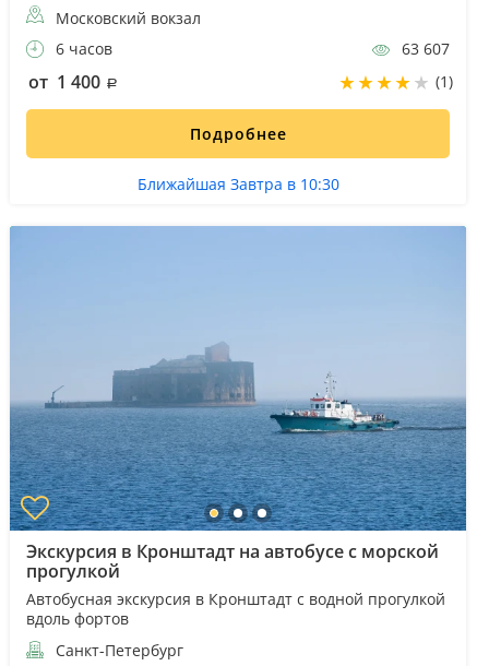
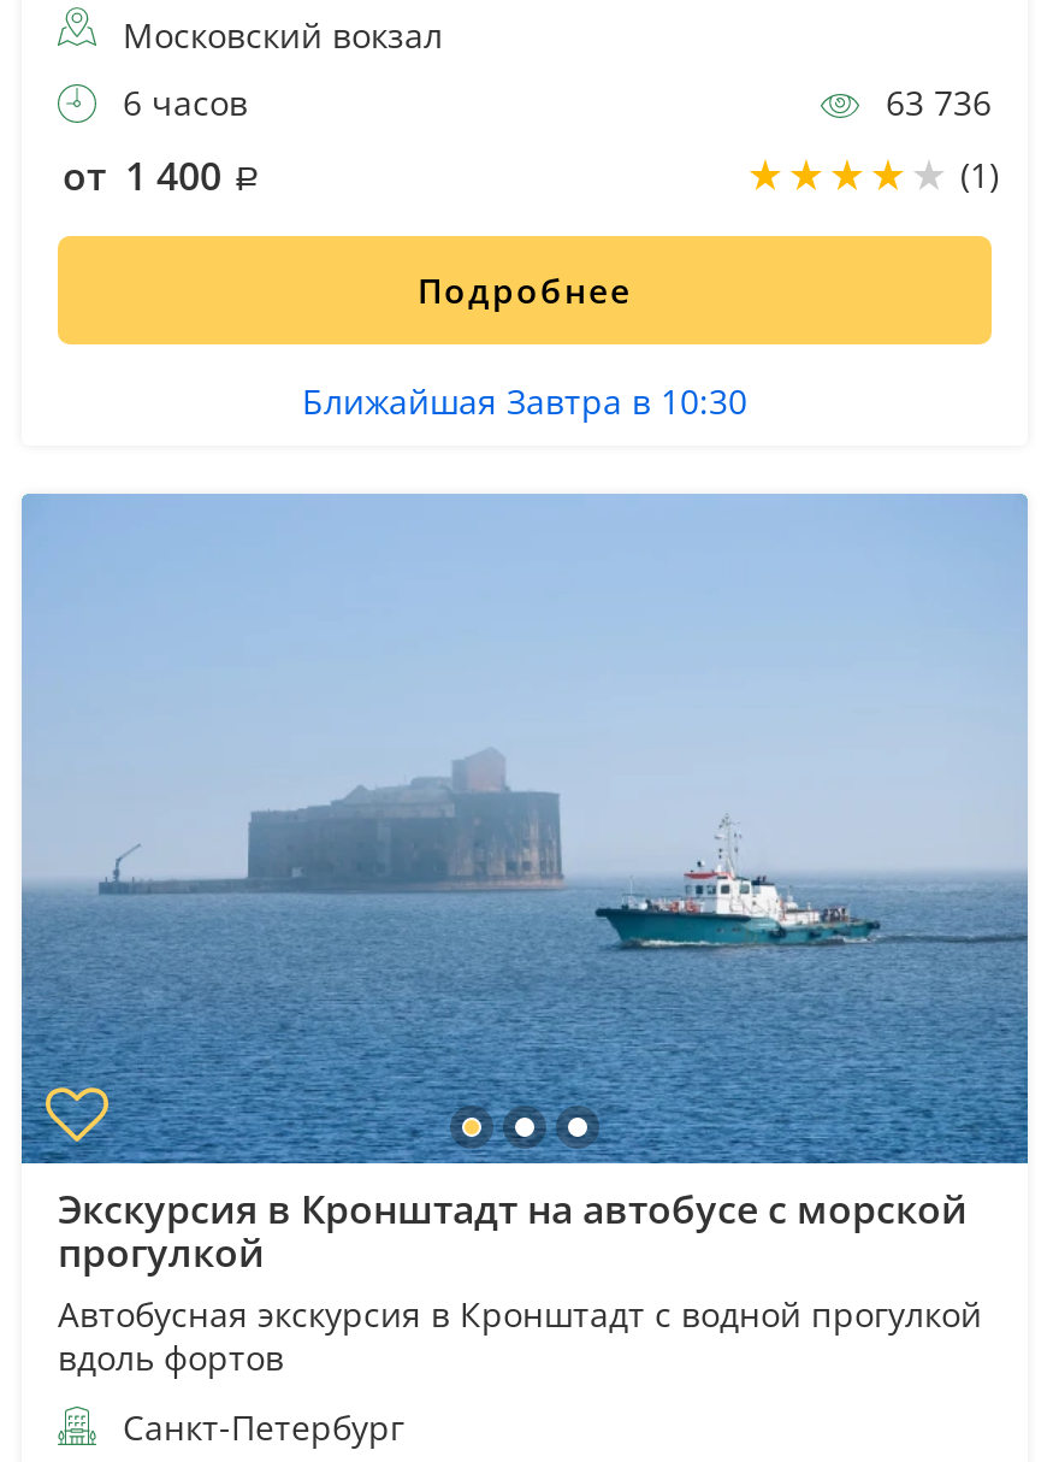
[397,38,450,59] 63 607 -> [876,79,992,125] 63 736

